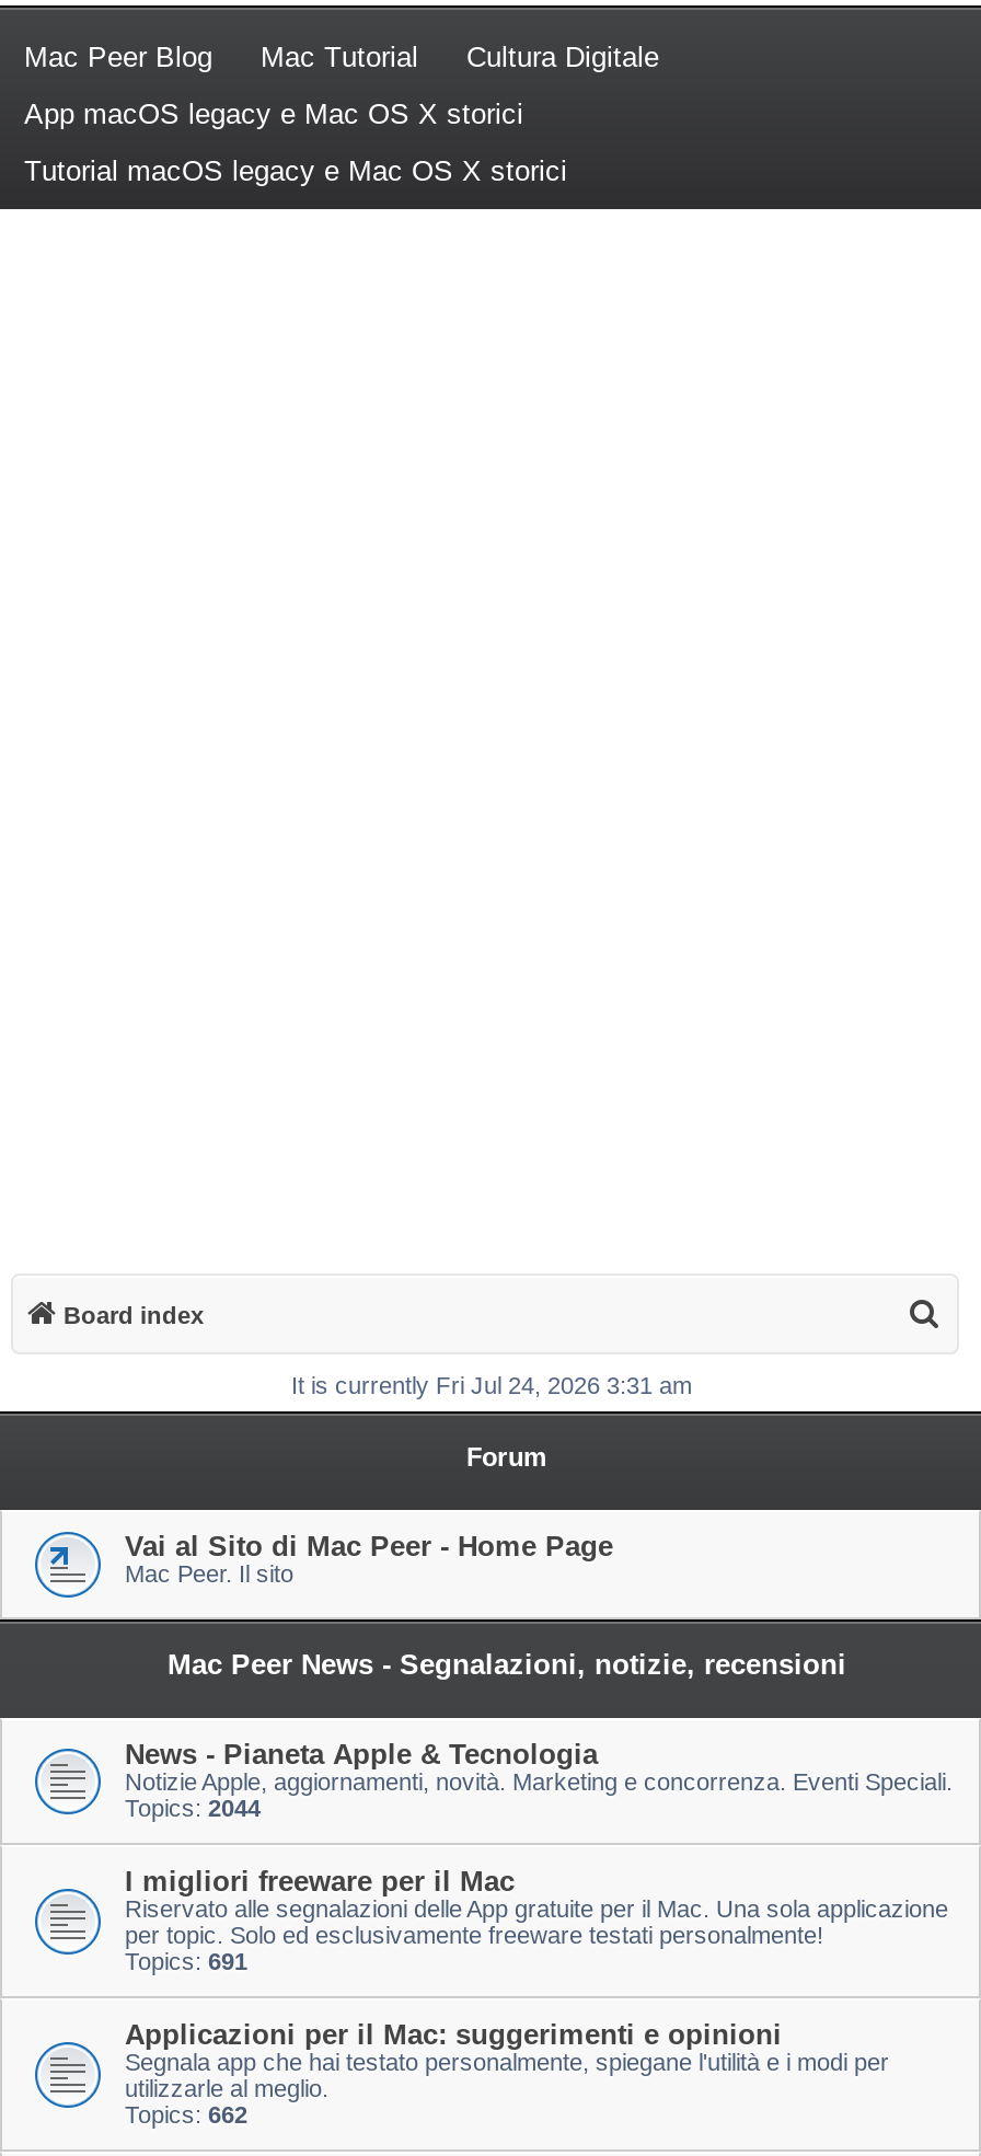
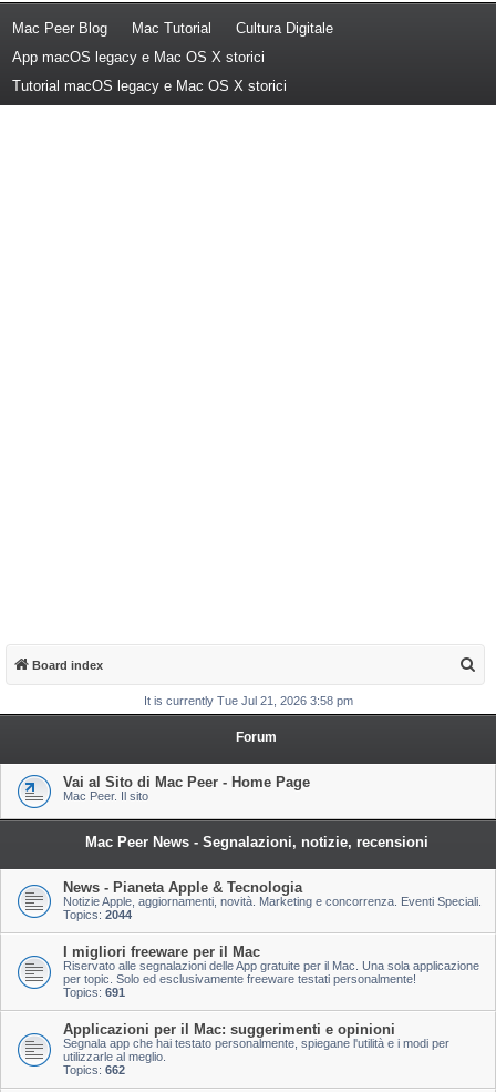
[291,1372,692,1398] It is currently Fri Jul 24, 2026 3:31 am -> [144,694,353,707] It is currently Tue Jul 21, 2026 3:58 pm

